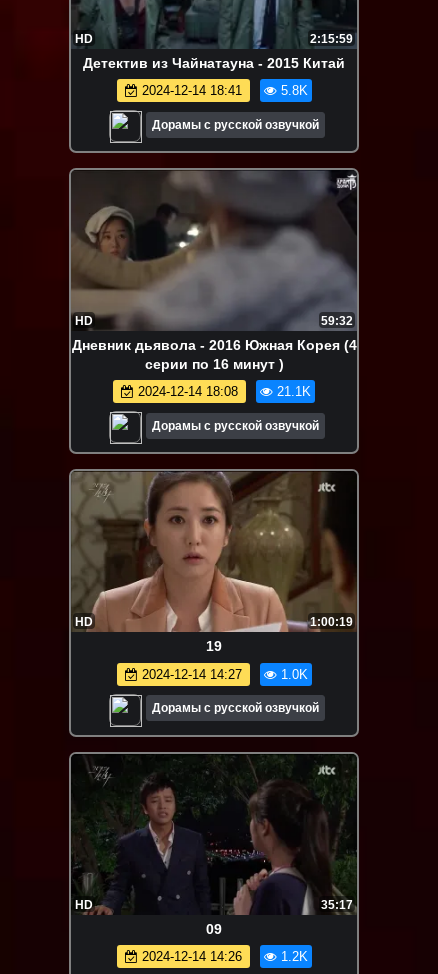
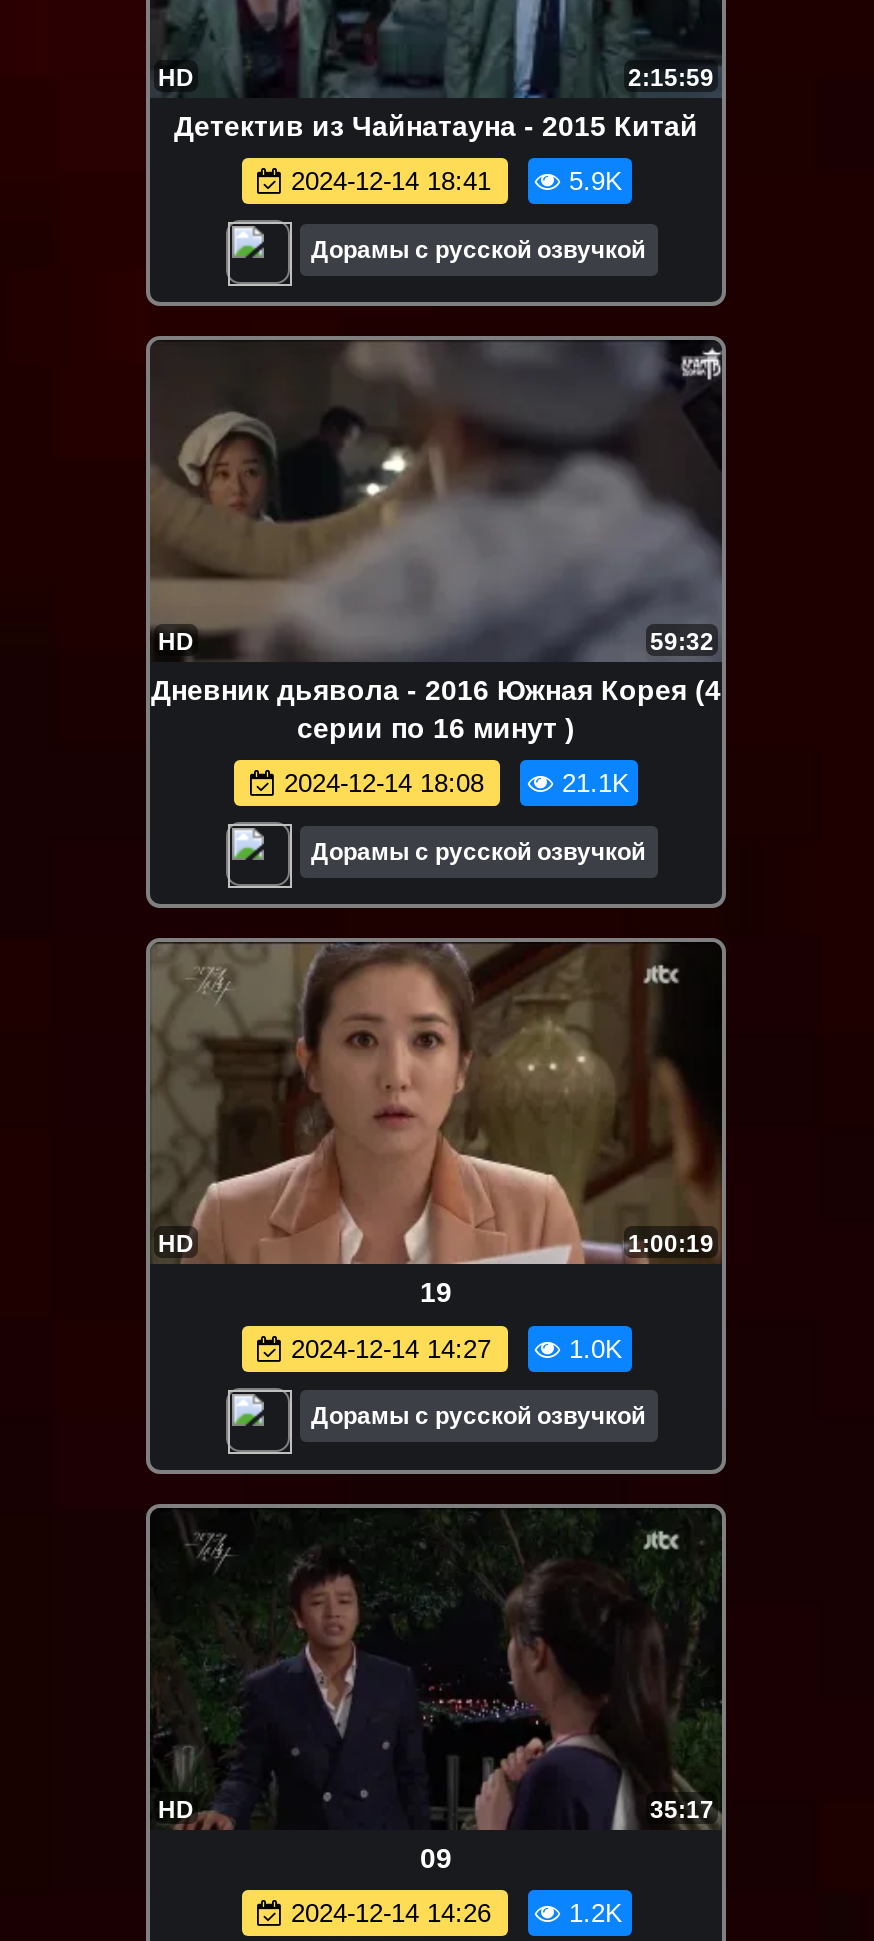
[276,83,307,98] 5.8K -> [561,167,623,197] 5.9K

